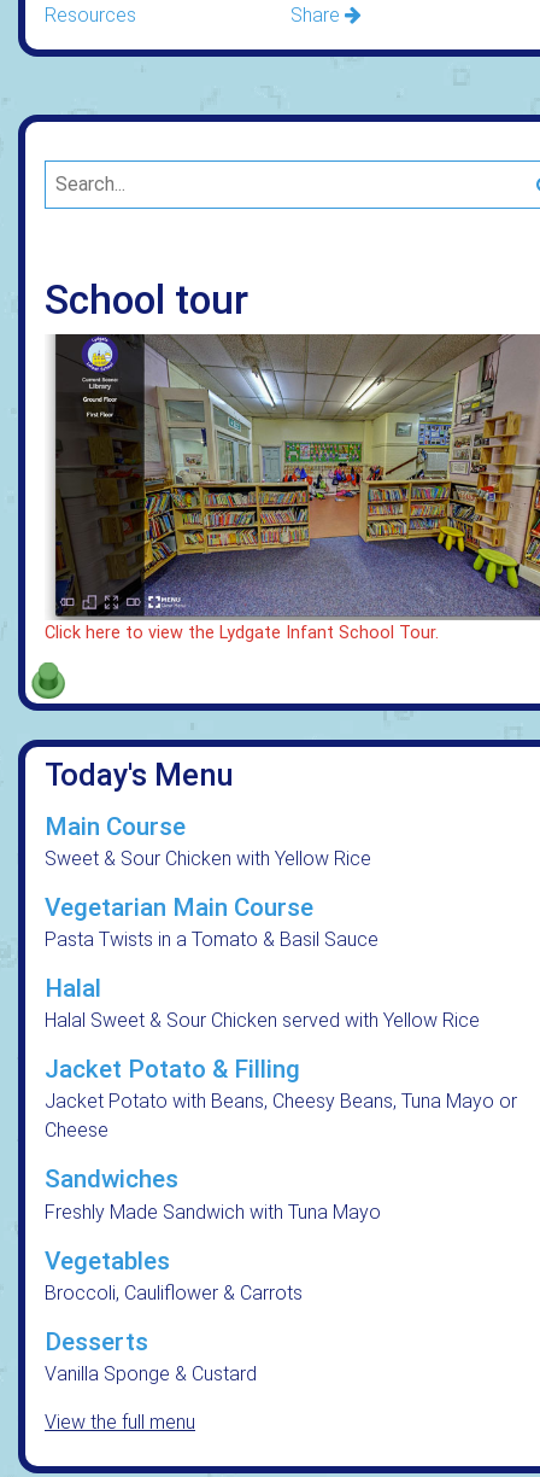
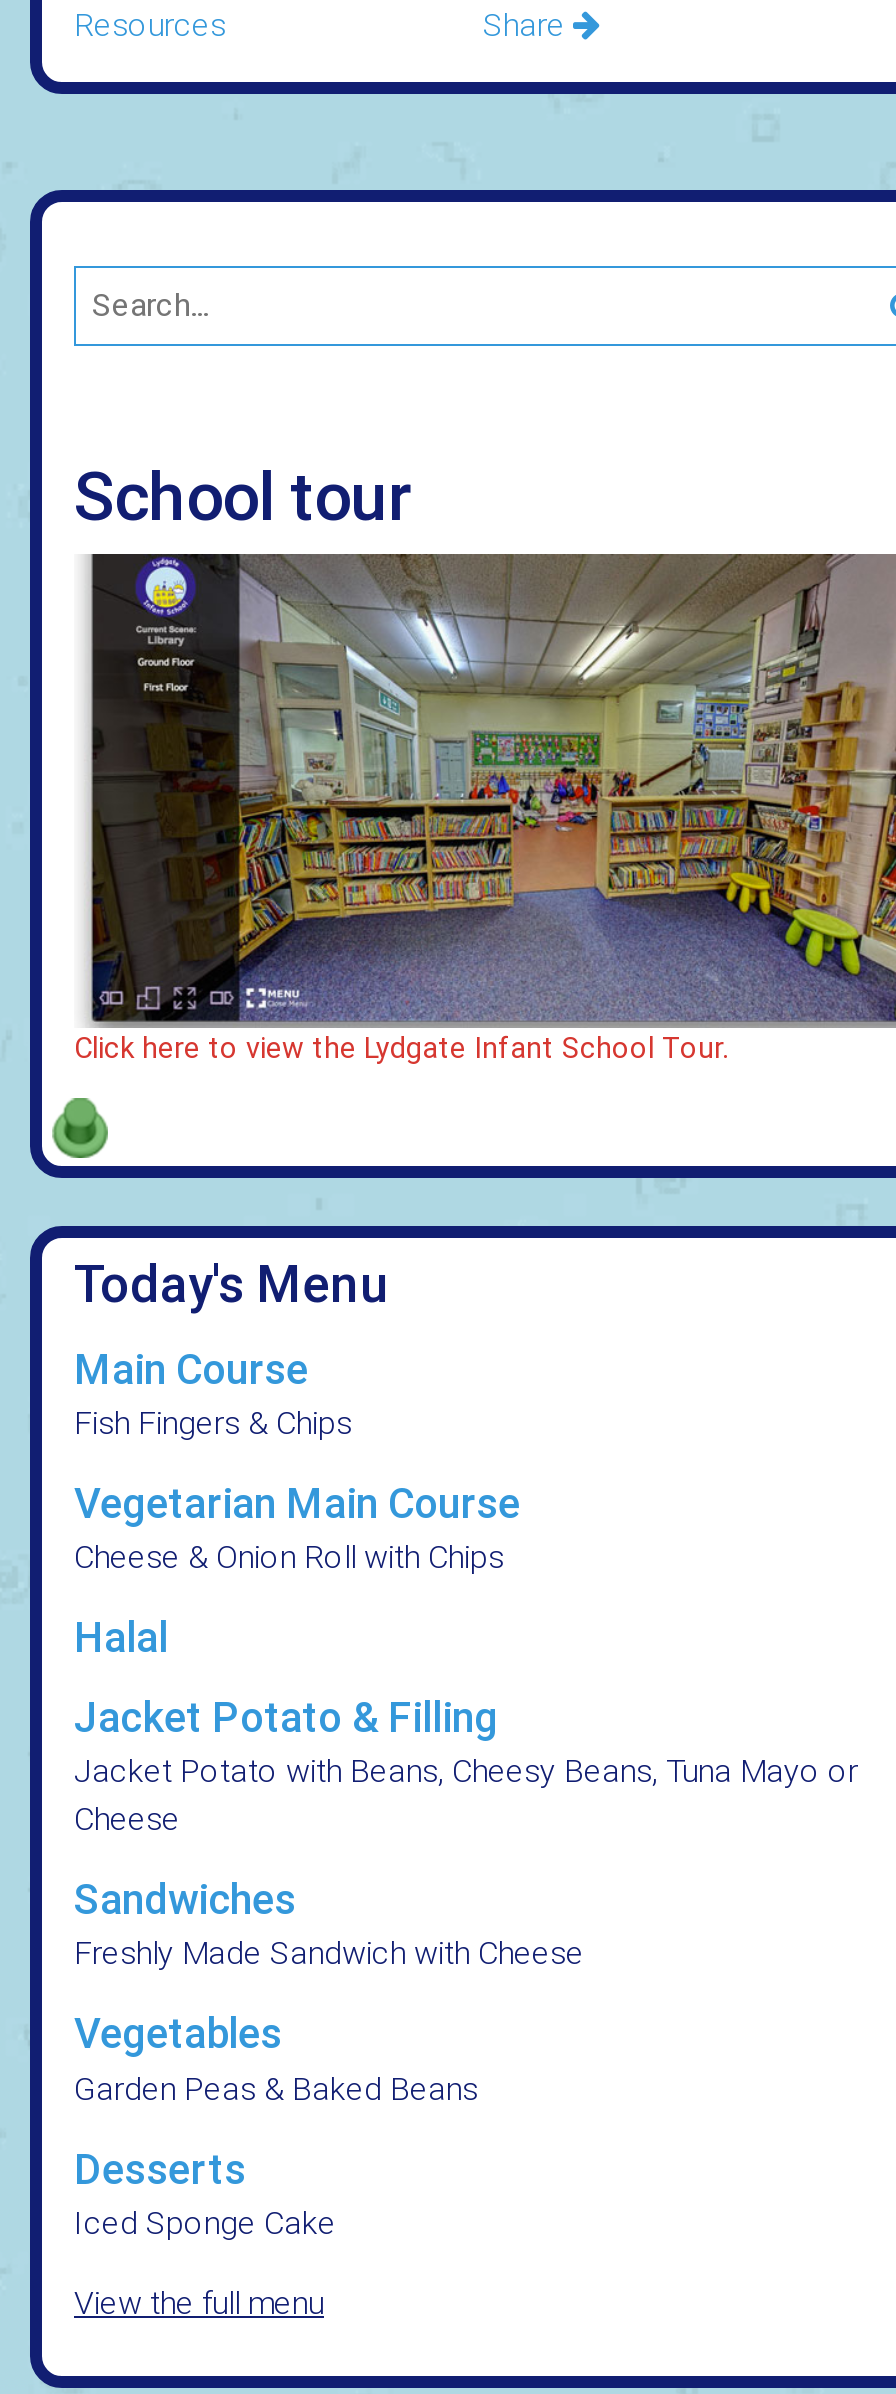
[45,847,371,870] Sweet & Sour Chicken with Yellow Rice -> [74,1404,352,1442] Fish Fingers & Chips
[45,928,378,951] Pasta Twists in a Tomato & Basil Sauce -> [74,1538,504,1576] Cheese & Onion Roll with Chips
[45,1009,480,1032] Halal Sweet & Sour Chicken served with Yellow Rice -> none
[45,1200,381,1223] Freshly Made Sandwich with Tuna Mayo -> [74,1935,584,1973] Freshly Made Sandwich with Cheese
[45,1281,303,1304] Broccoli, Cauliflower & Carrots -> [74,2069,478,2107] Garden Peas & Baked Beans
[45,1362,257,1385] Vanilla Sponge & Custard -> [74,2203,336,2241] Iced Sponge Cake

